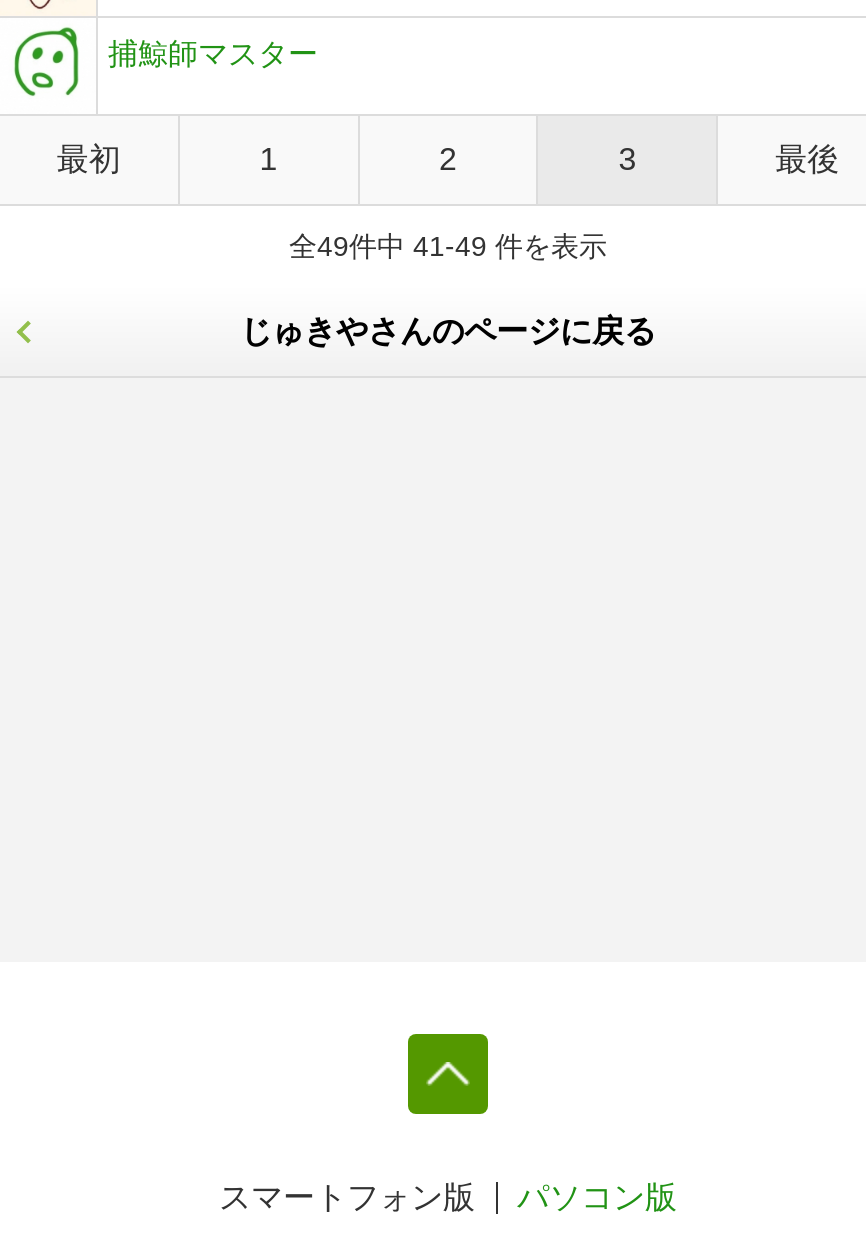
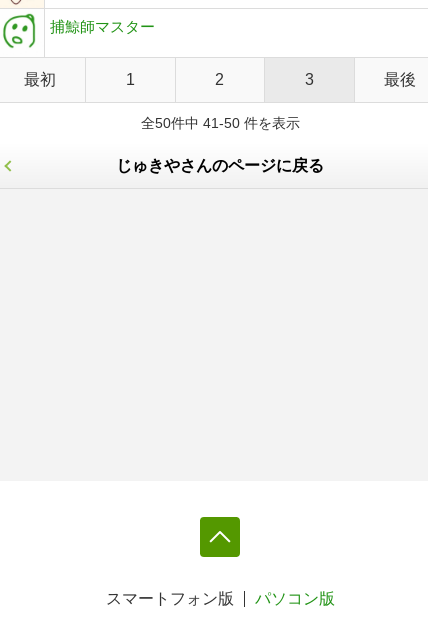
[289,230,607,262] 全49件中 41-49 件を表示 -> [140,115,299,131] 全50件中 41-50 件を表示

